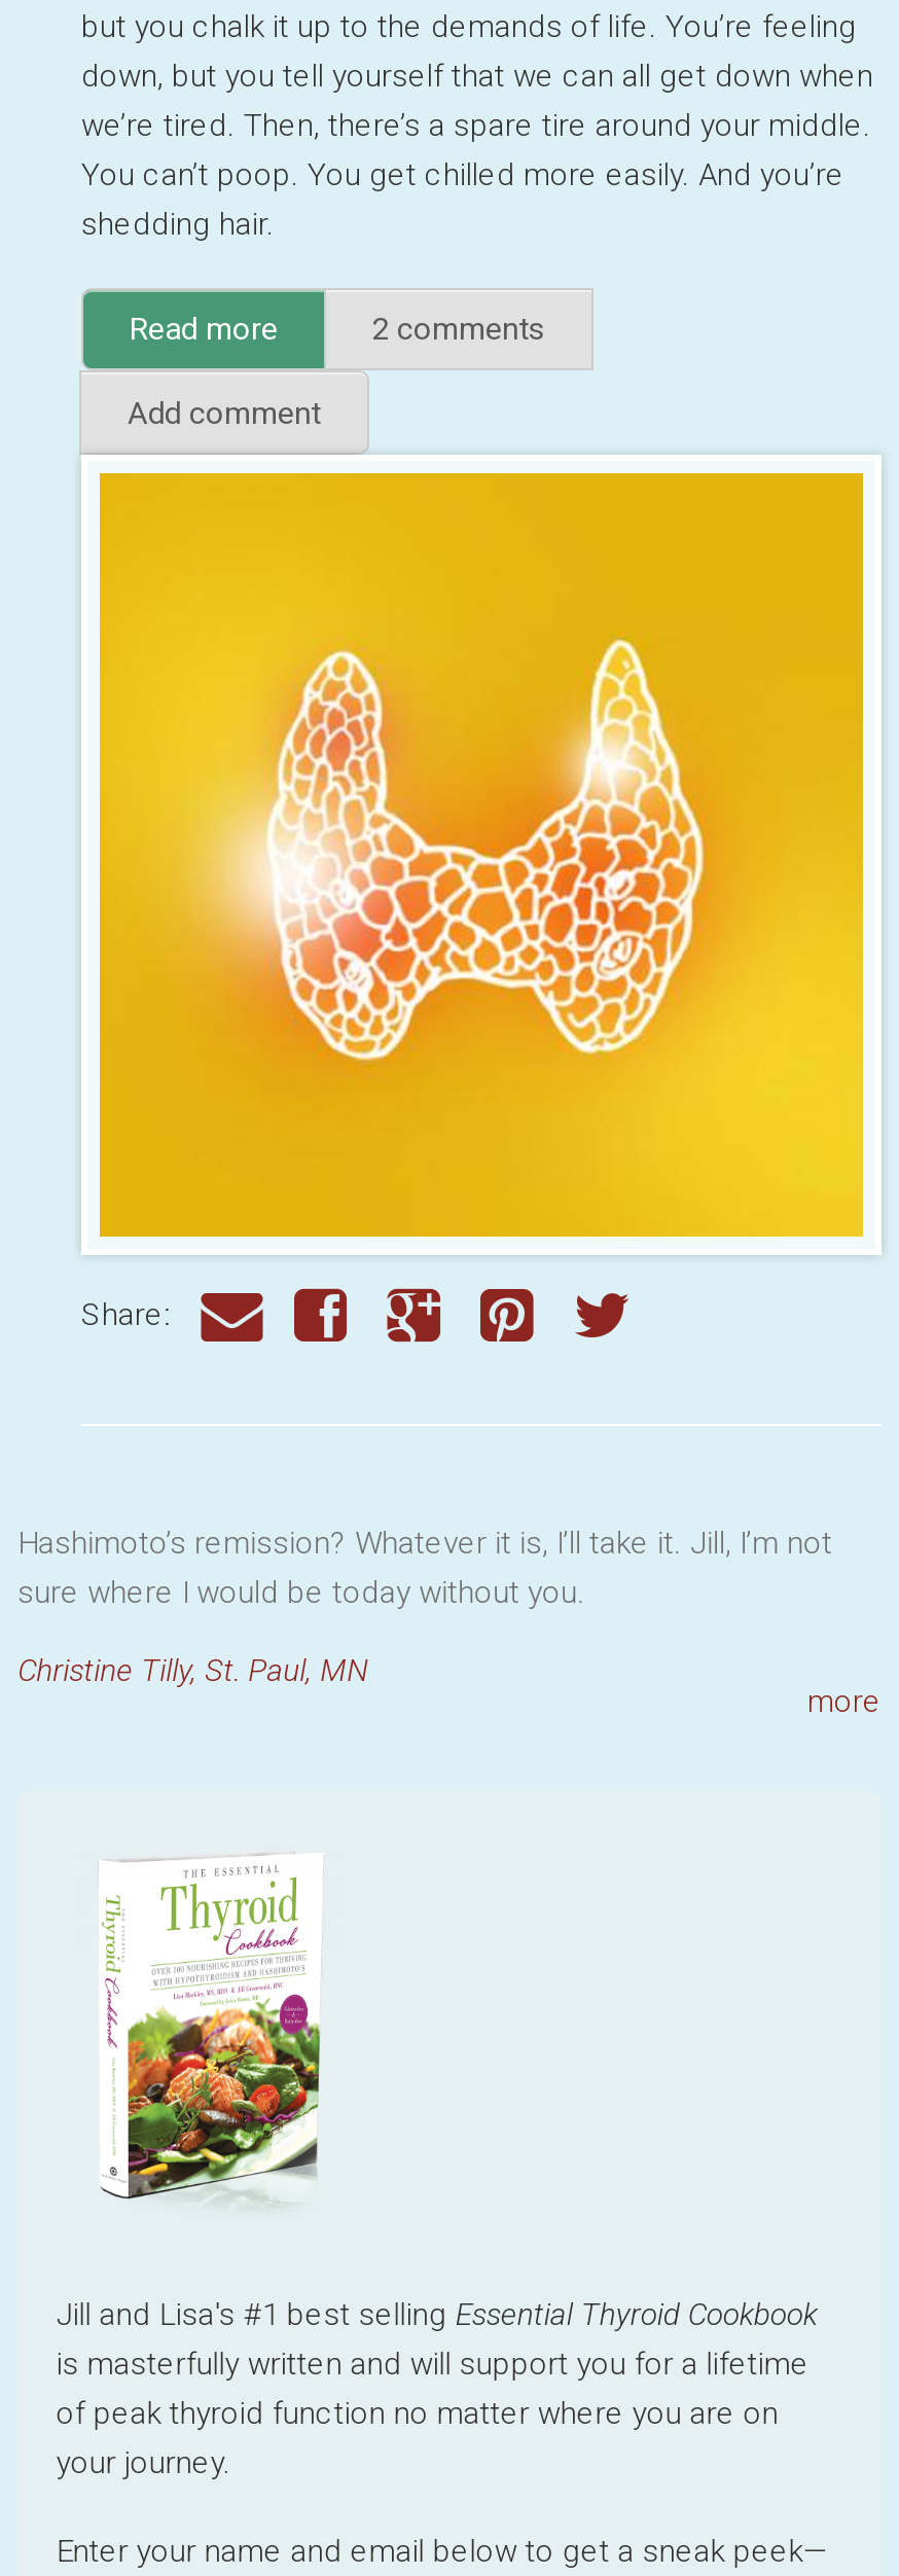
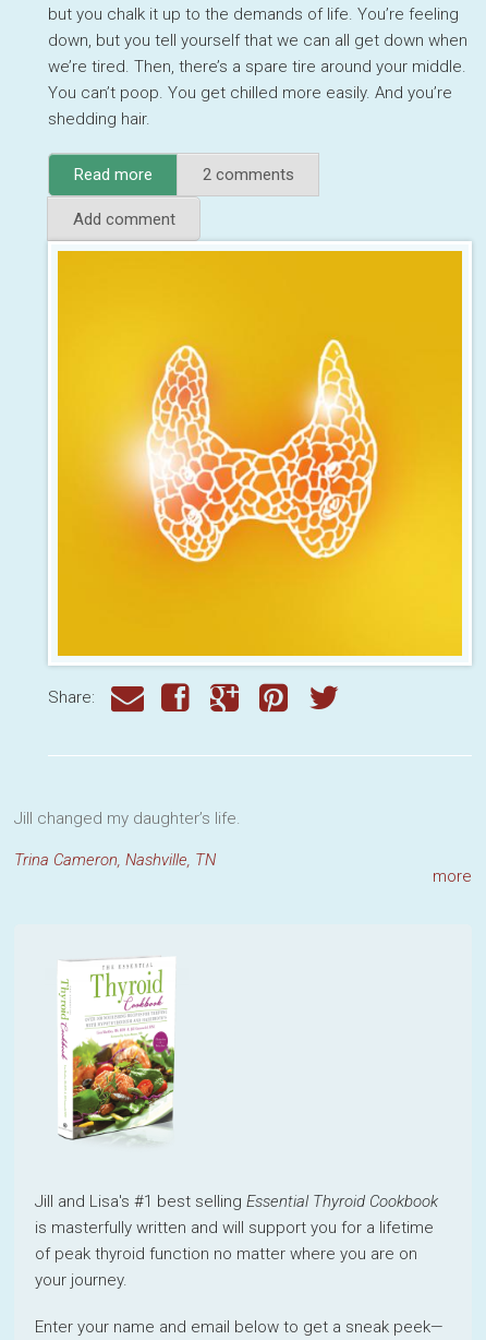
[18,1525,832,1611] Hashimoto’s remission? Whatever it is, I’ll take it. Jill, I’m not | sure where I would be today without you. -> [14,809,241,828] Jill changed my daughter’s life.
[18,1652,367,1689] Christine Tilly, St. Paul, MN -> [14,850,216,870] Trina Cameron, Nashville, TN

